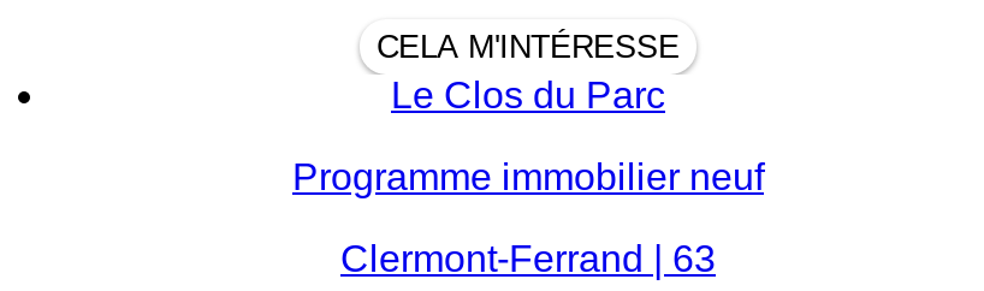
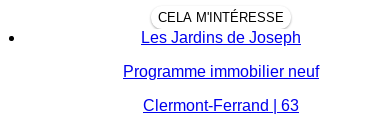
[391,75,665,116] Le Clos du Parc -> [141,29,301,46] Les Jardins de Joseph

